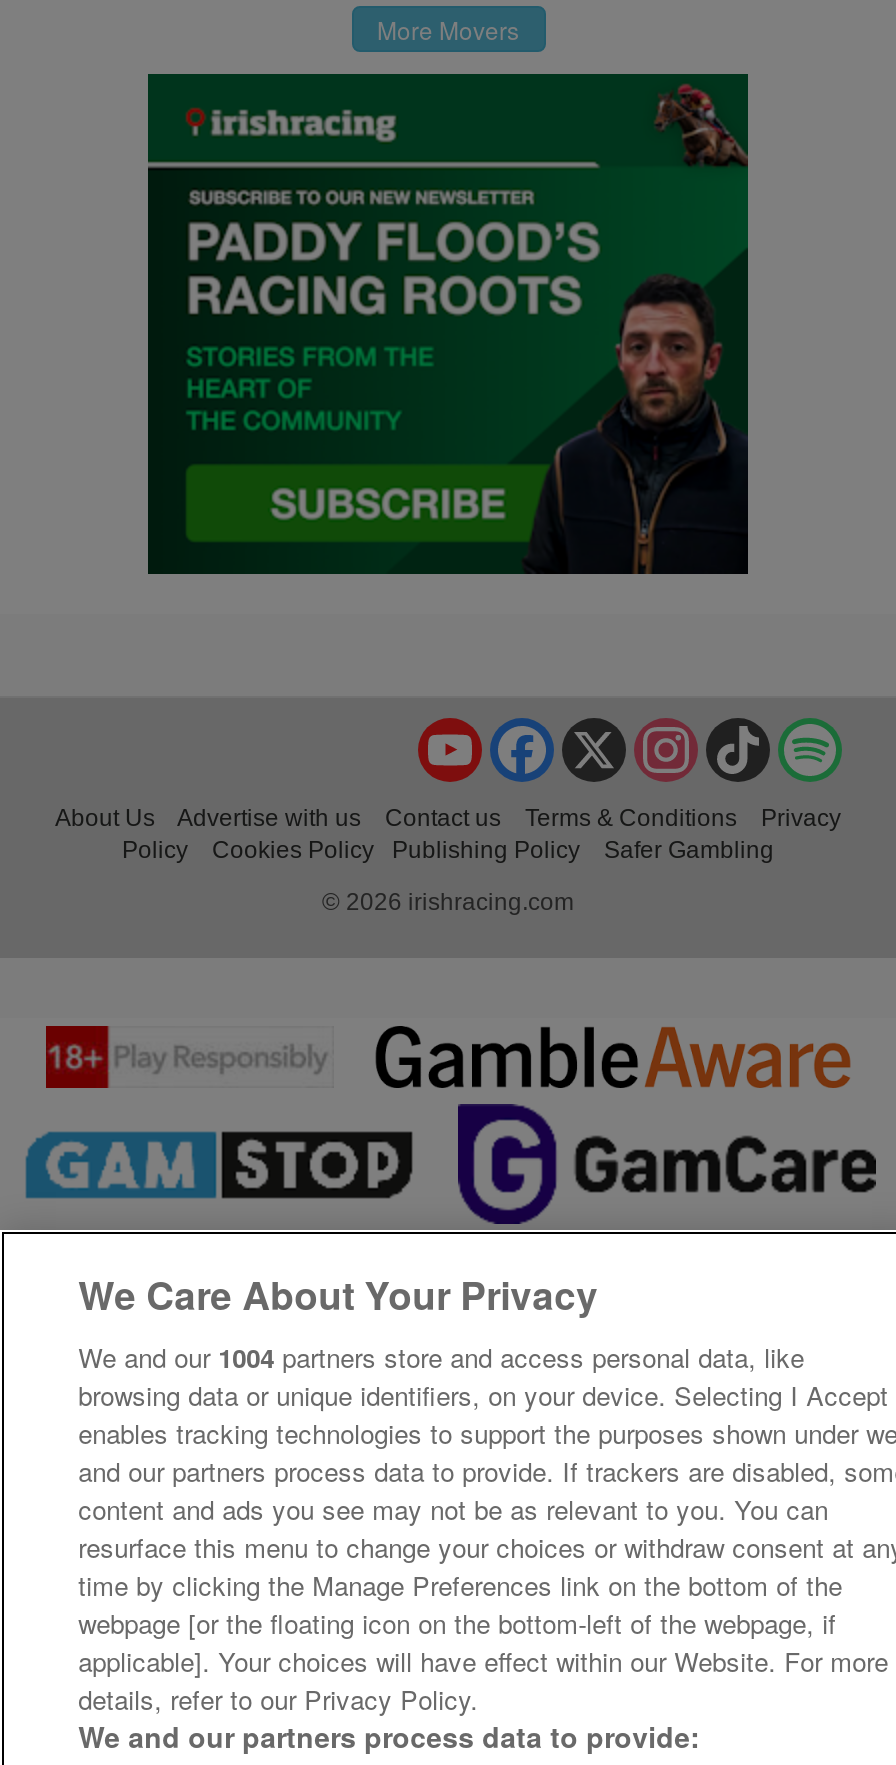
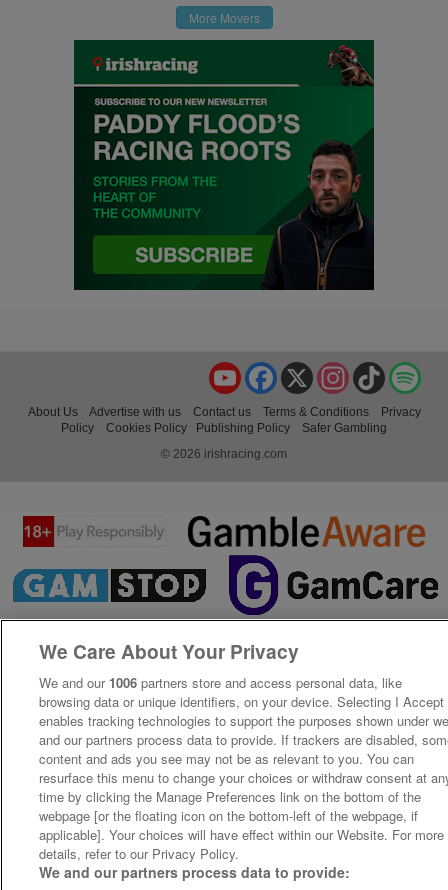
[78,1338,804,1376] We and our 1004 partners store and access personal data, like -> [39,673,402,692] We and our 1006 partners store and access personal data, like

